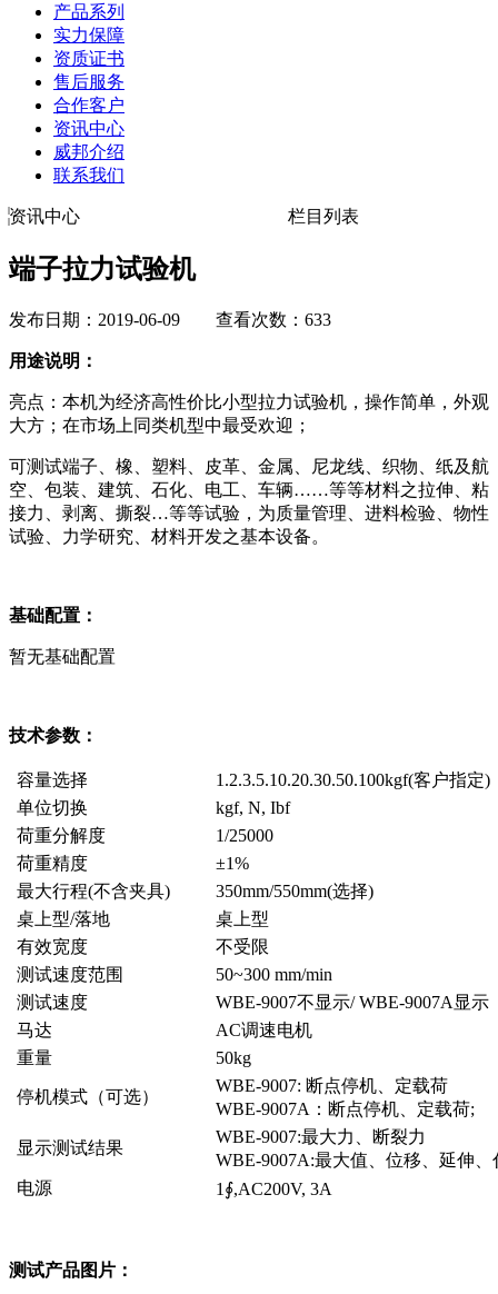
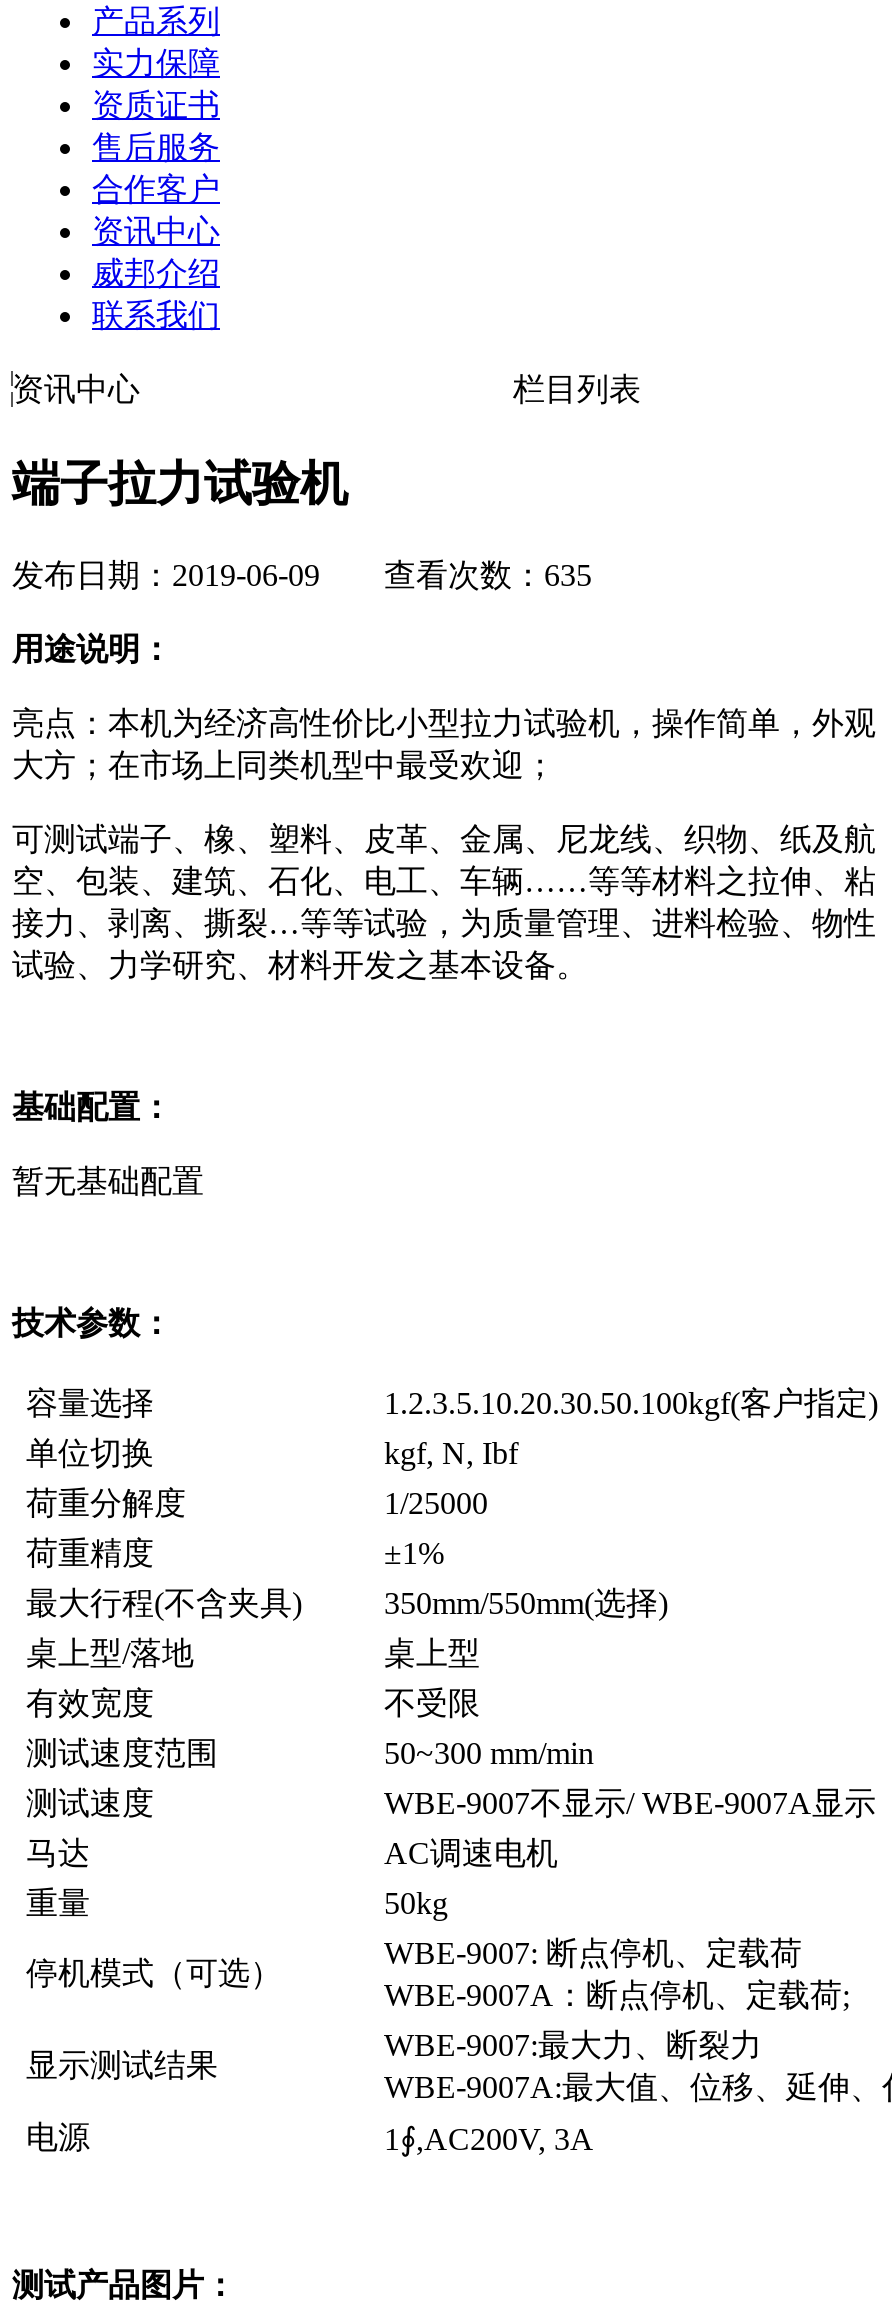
[9,310,331,329] 发布日期：2019-06-09 查看次数：633 -> [12,558,592,592] 发布日期：2019-06-09 查看次数：635

